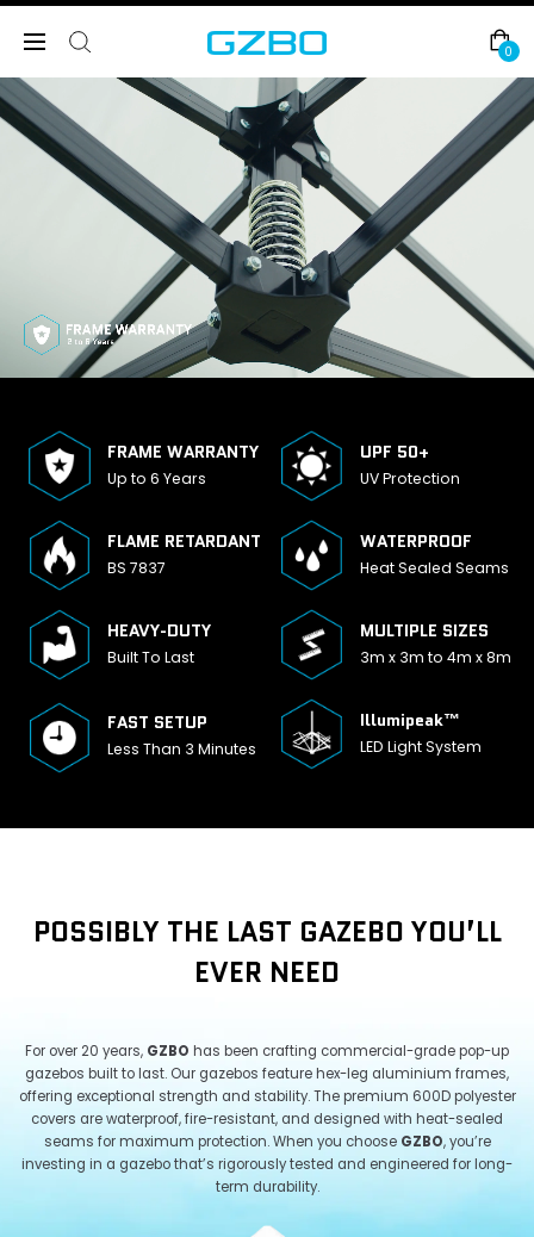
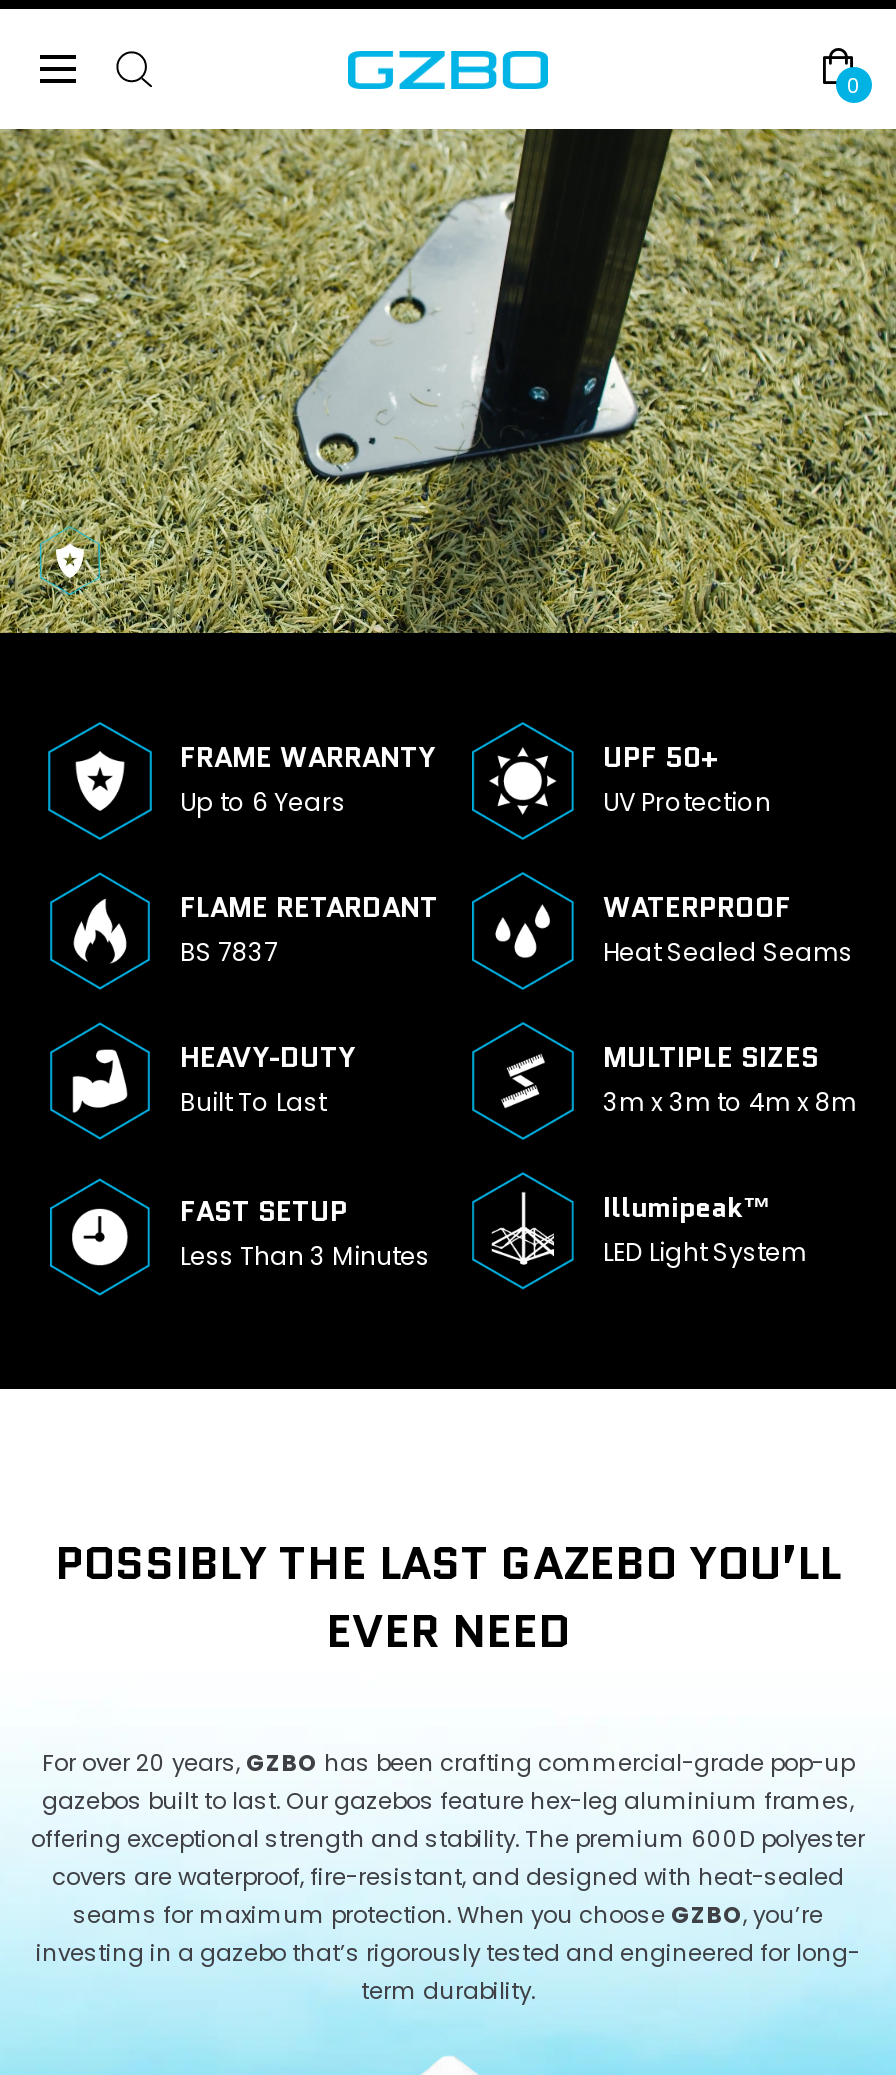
[4,76,530,379] [image] -> [6,127,890,635] [image]

